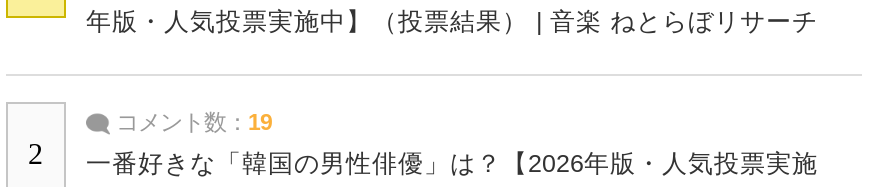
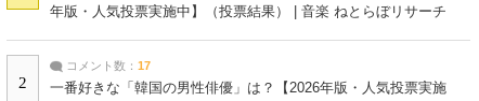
[110,110,272,134] コメント数：19 -> [63,59,151,72] コメント数：17

